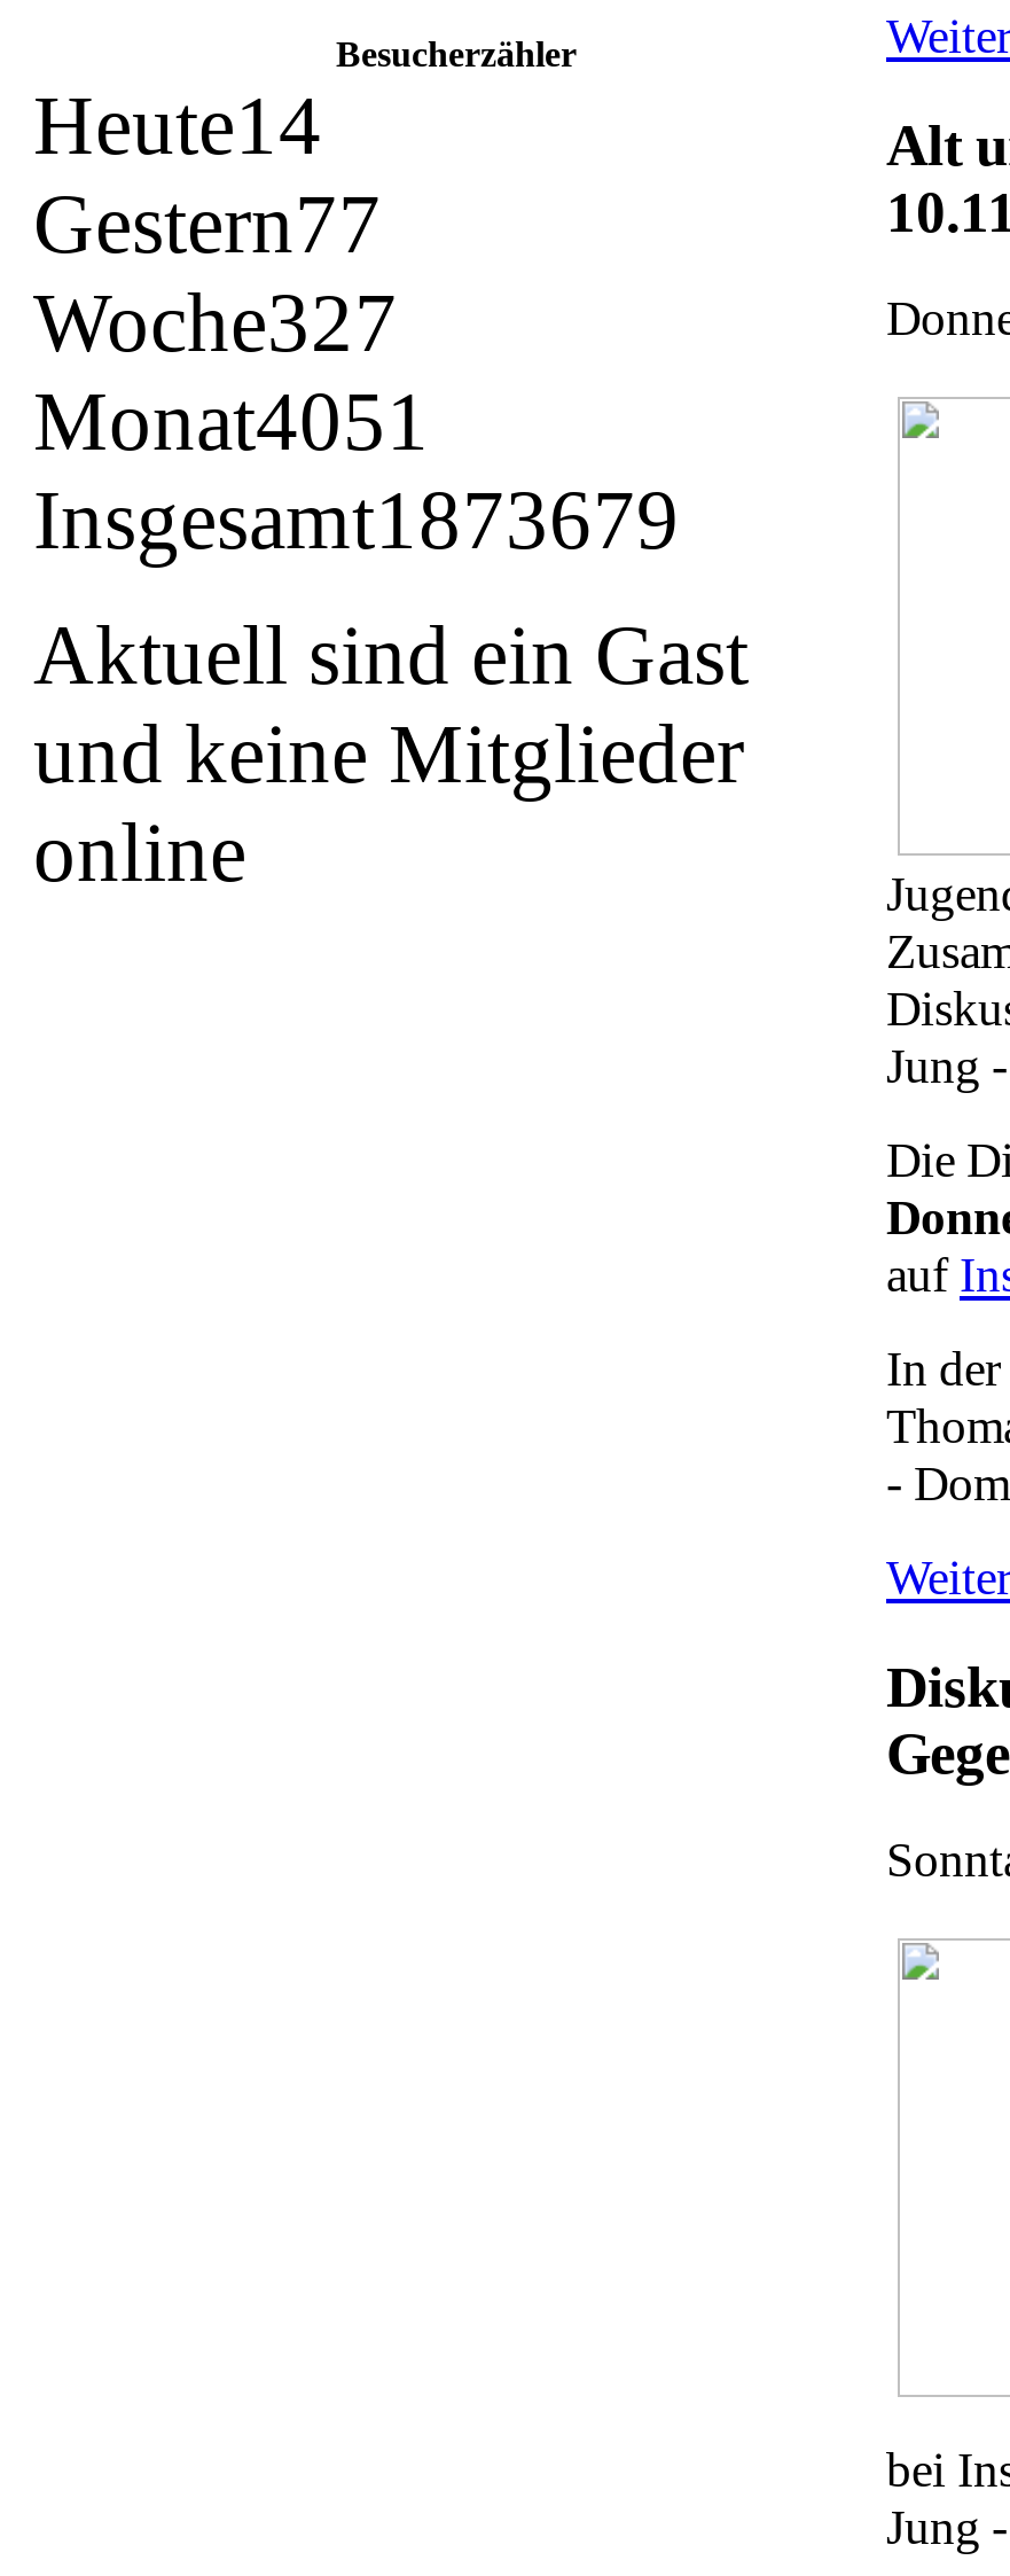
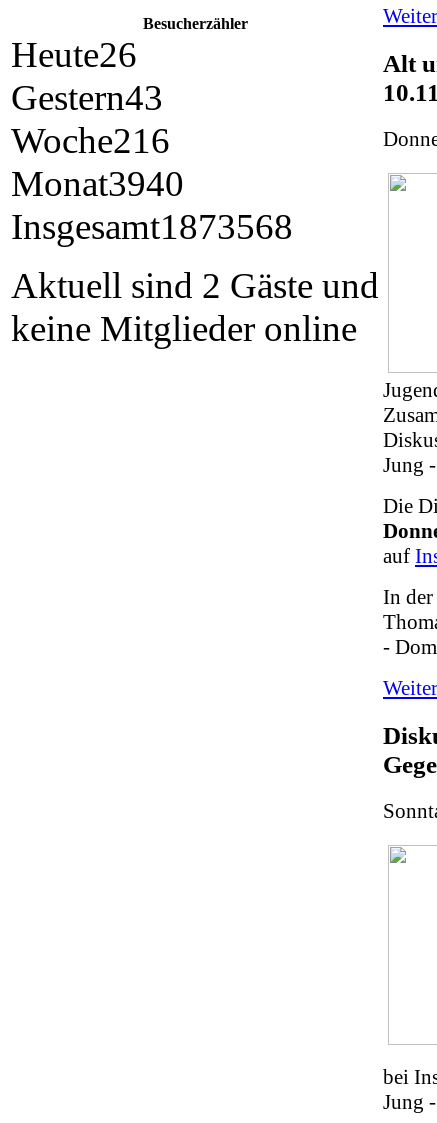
[33,78,749,899] Heute14 | Gestern77 | Woche327 | Monat4051 | Insgesamt1873679 | Aktuell sind ein Gast | und keine Mitglieder | online -> [11,34,379,349] Heute26 | Gestern43 | Woche216 | Monat3940 | Insgesamt1873568 | Aktuell sind 2 Gäste und | keine Mitglieder online

